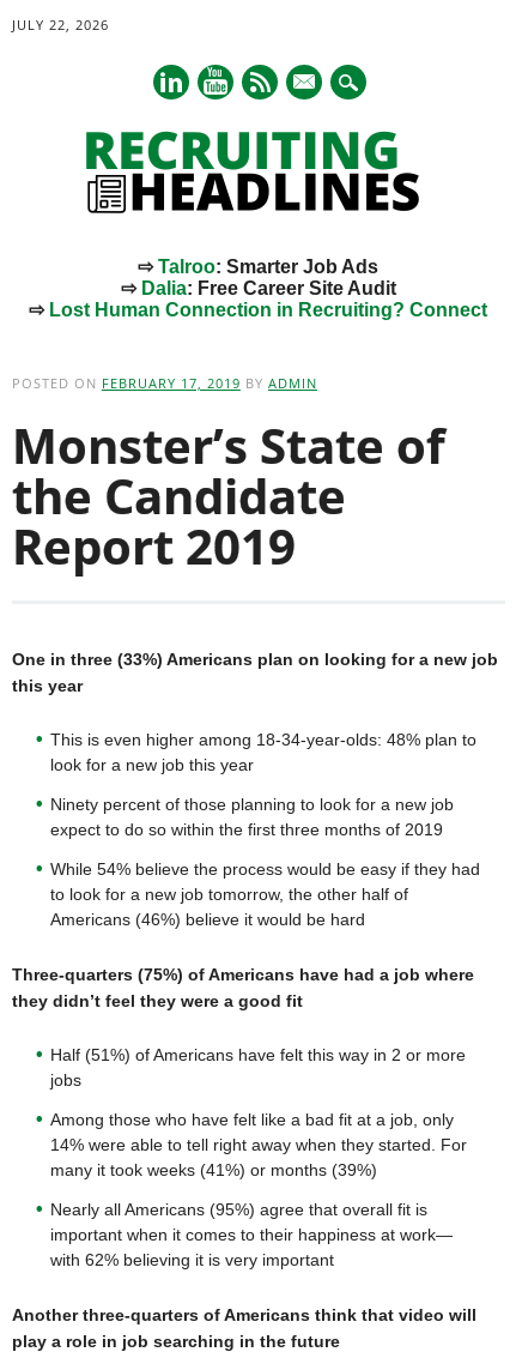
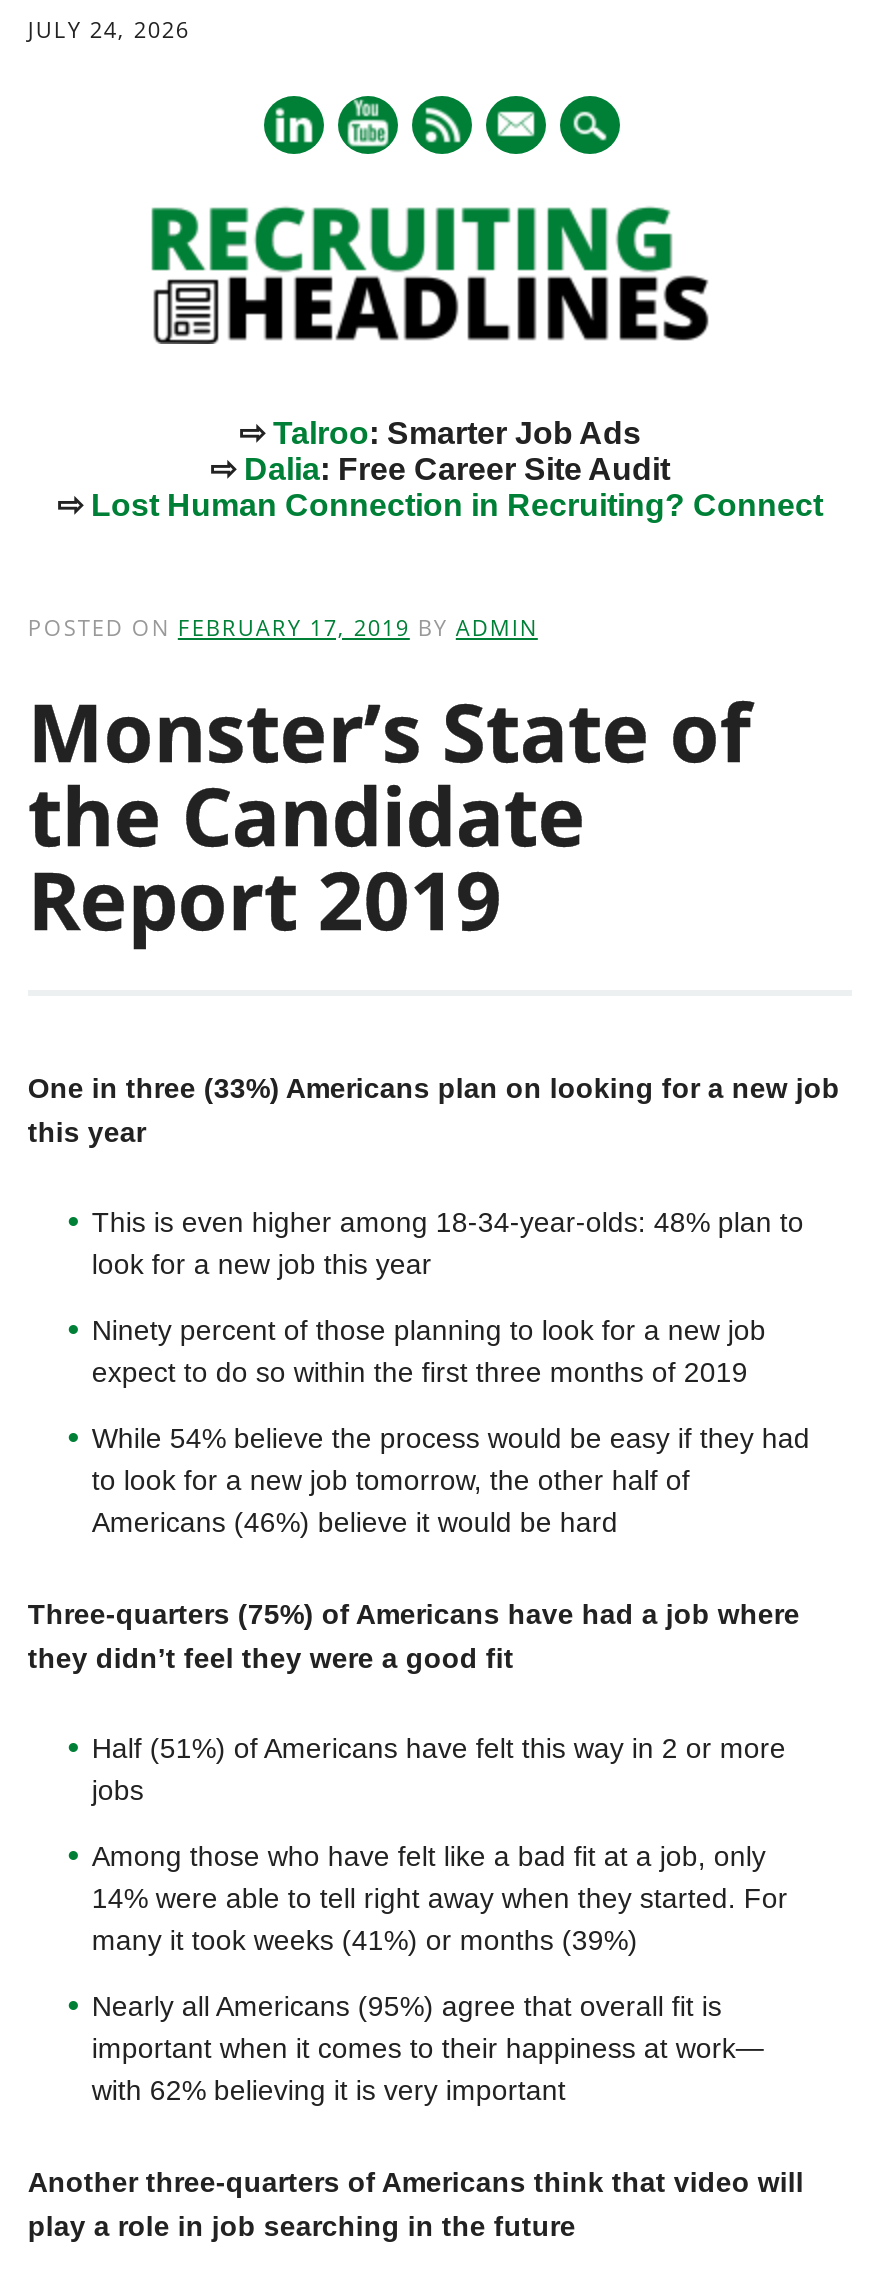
[12,16,109,34] JULY 22, 2026 -> [28,14,190,44] JULY 24, 2026

